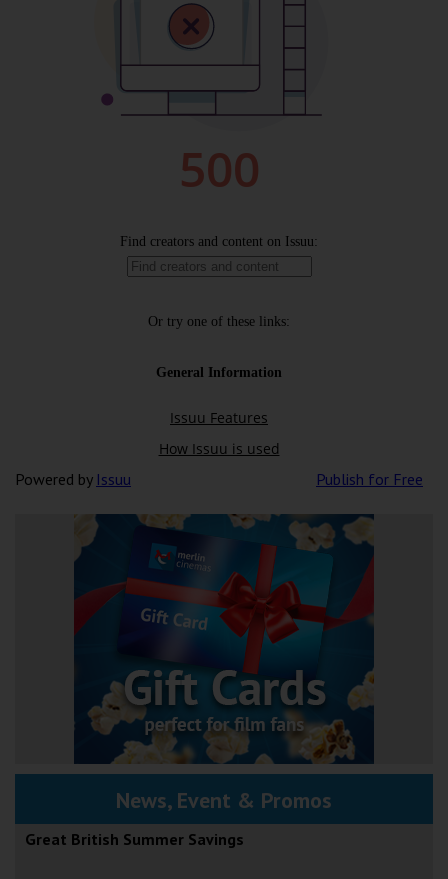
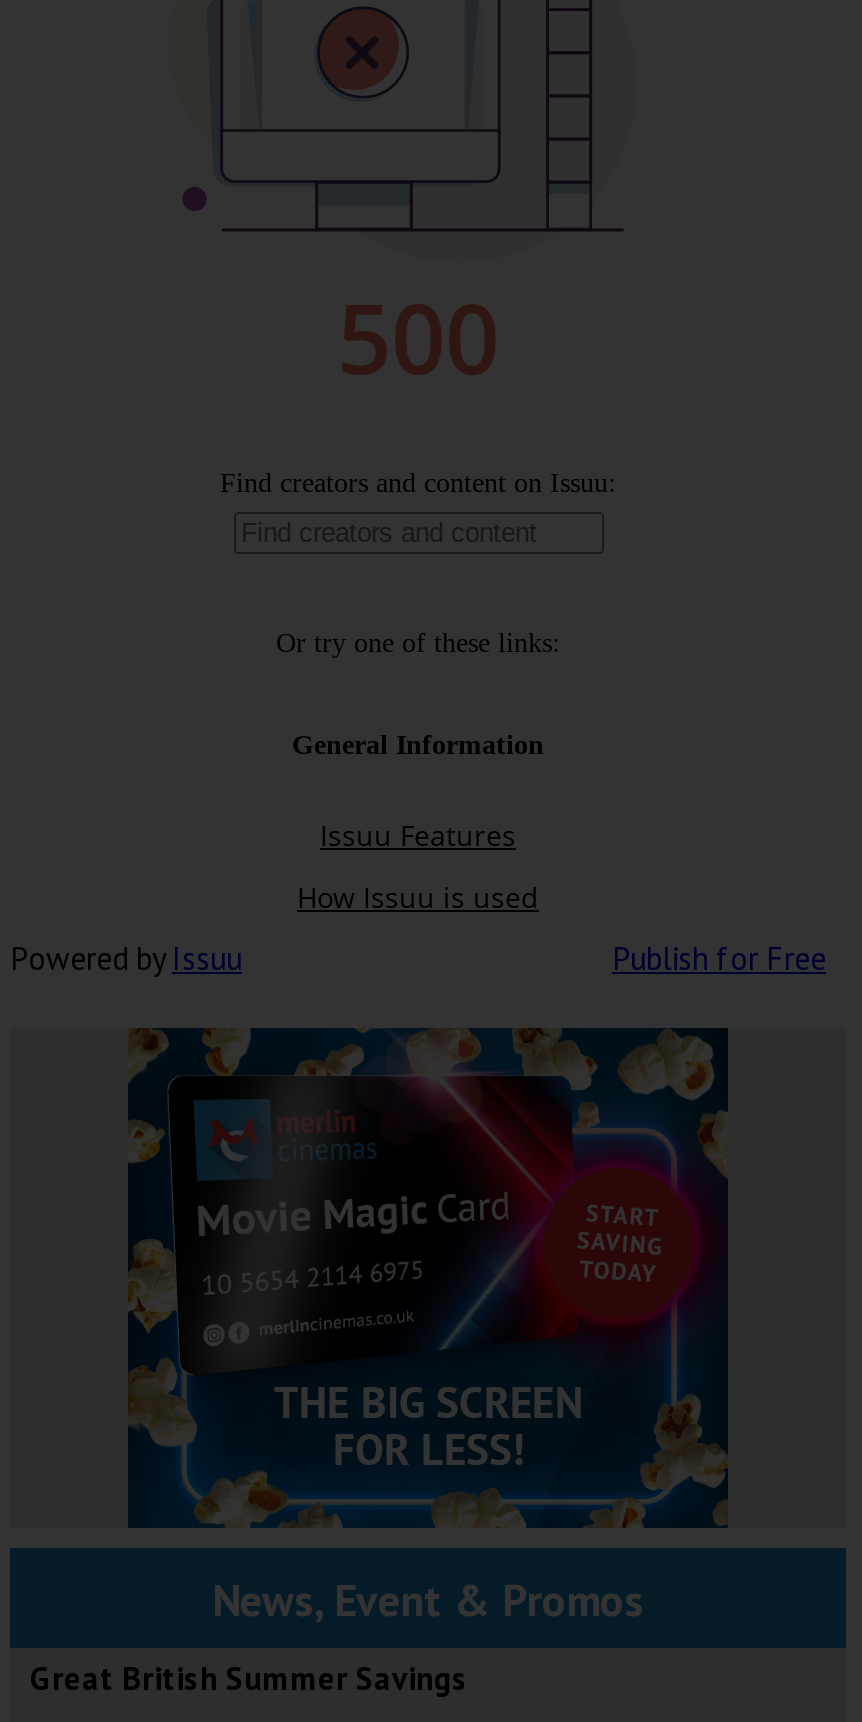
[73,513,375,765] [image] -> [126,1026,730,1530] [image]

